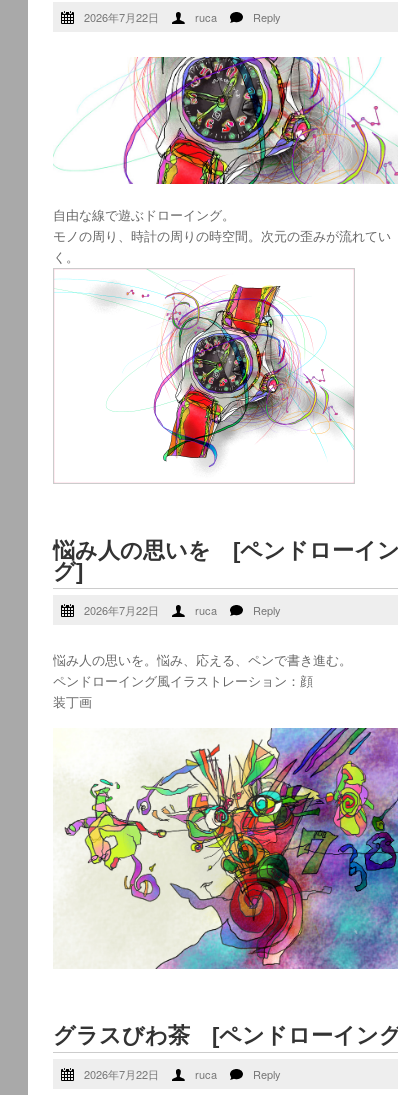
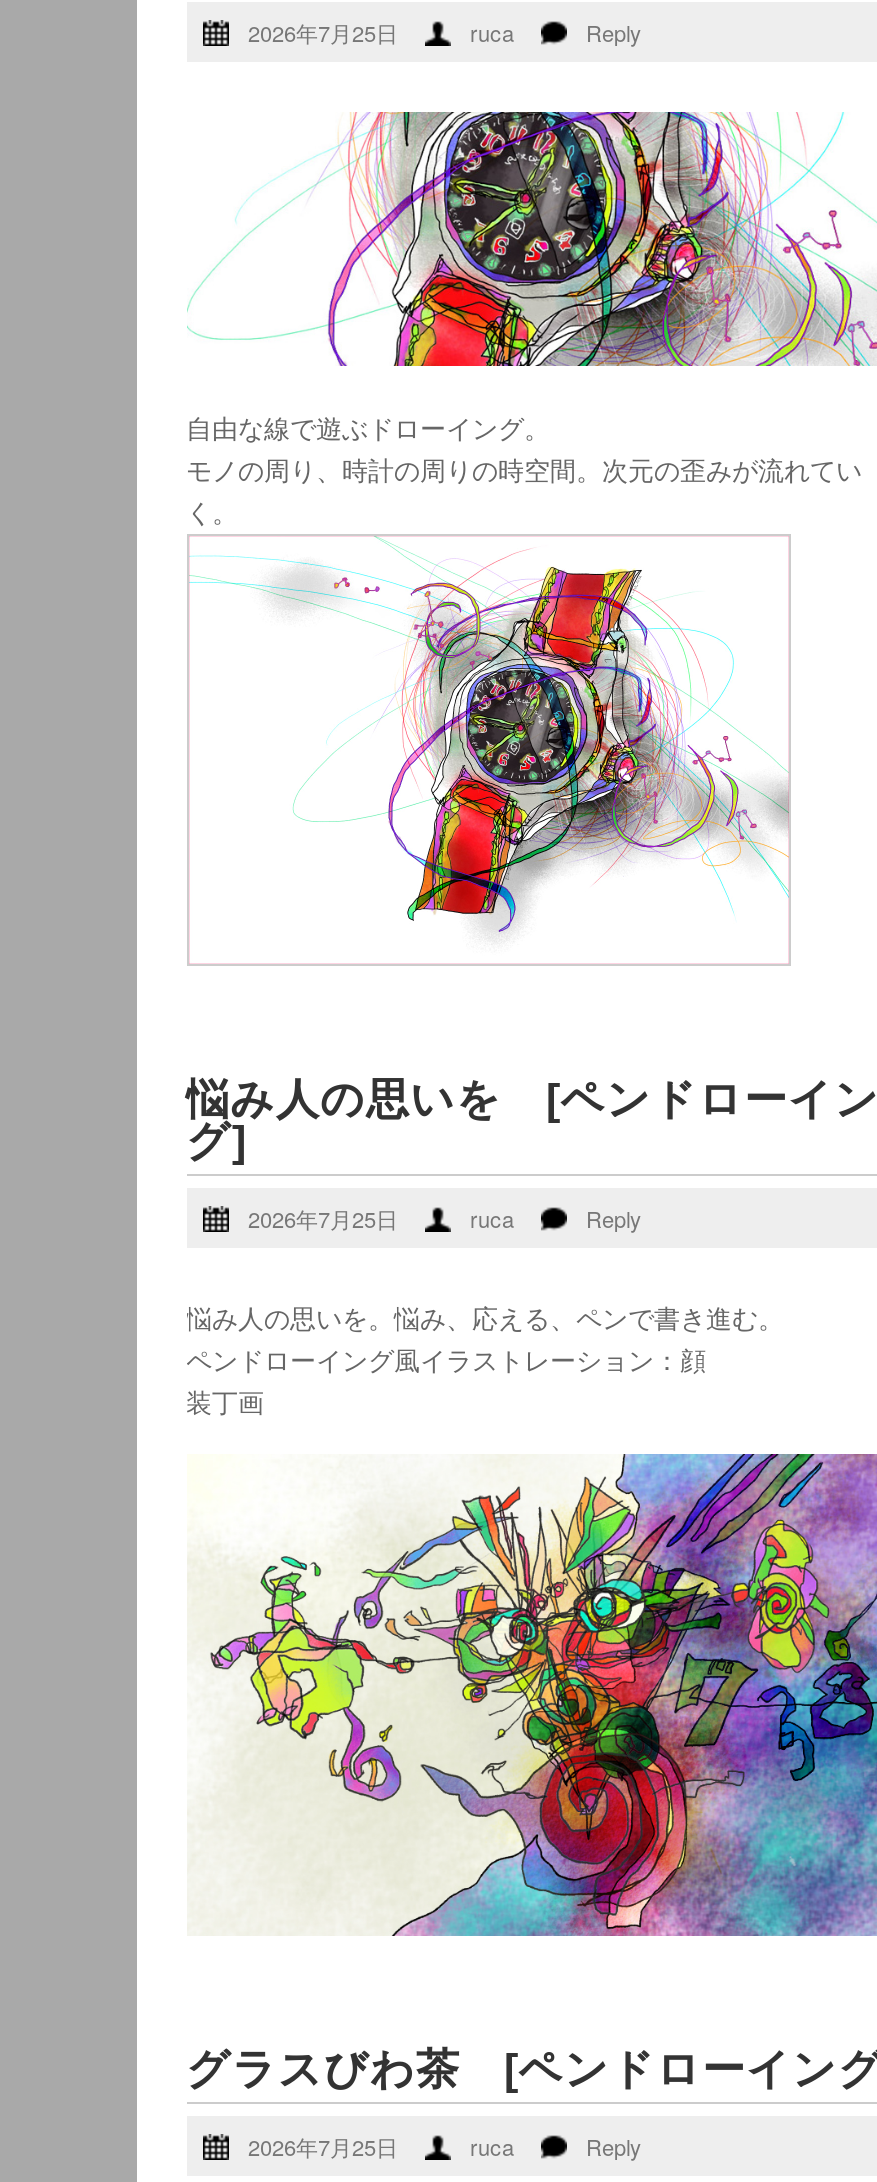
[83,9,158,25] 2026年7月22日 -> [248,17,398,49] 2026年7月25日
[83,602,158,618] 2026年7月22日 -> [248,1202,398,1234] 2026年7月25日
[83,1066,158,1082] 2026年7月22日 -> [248,2130,398,2162] 2026年7月25日

